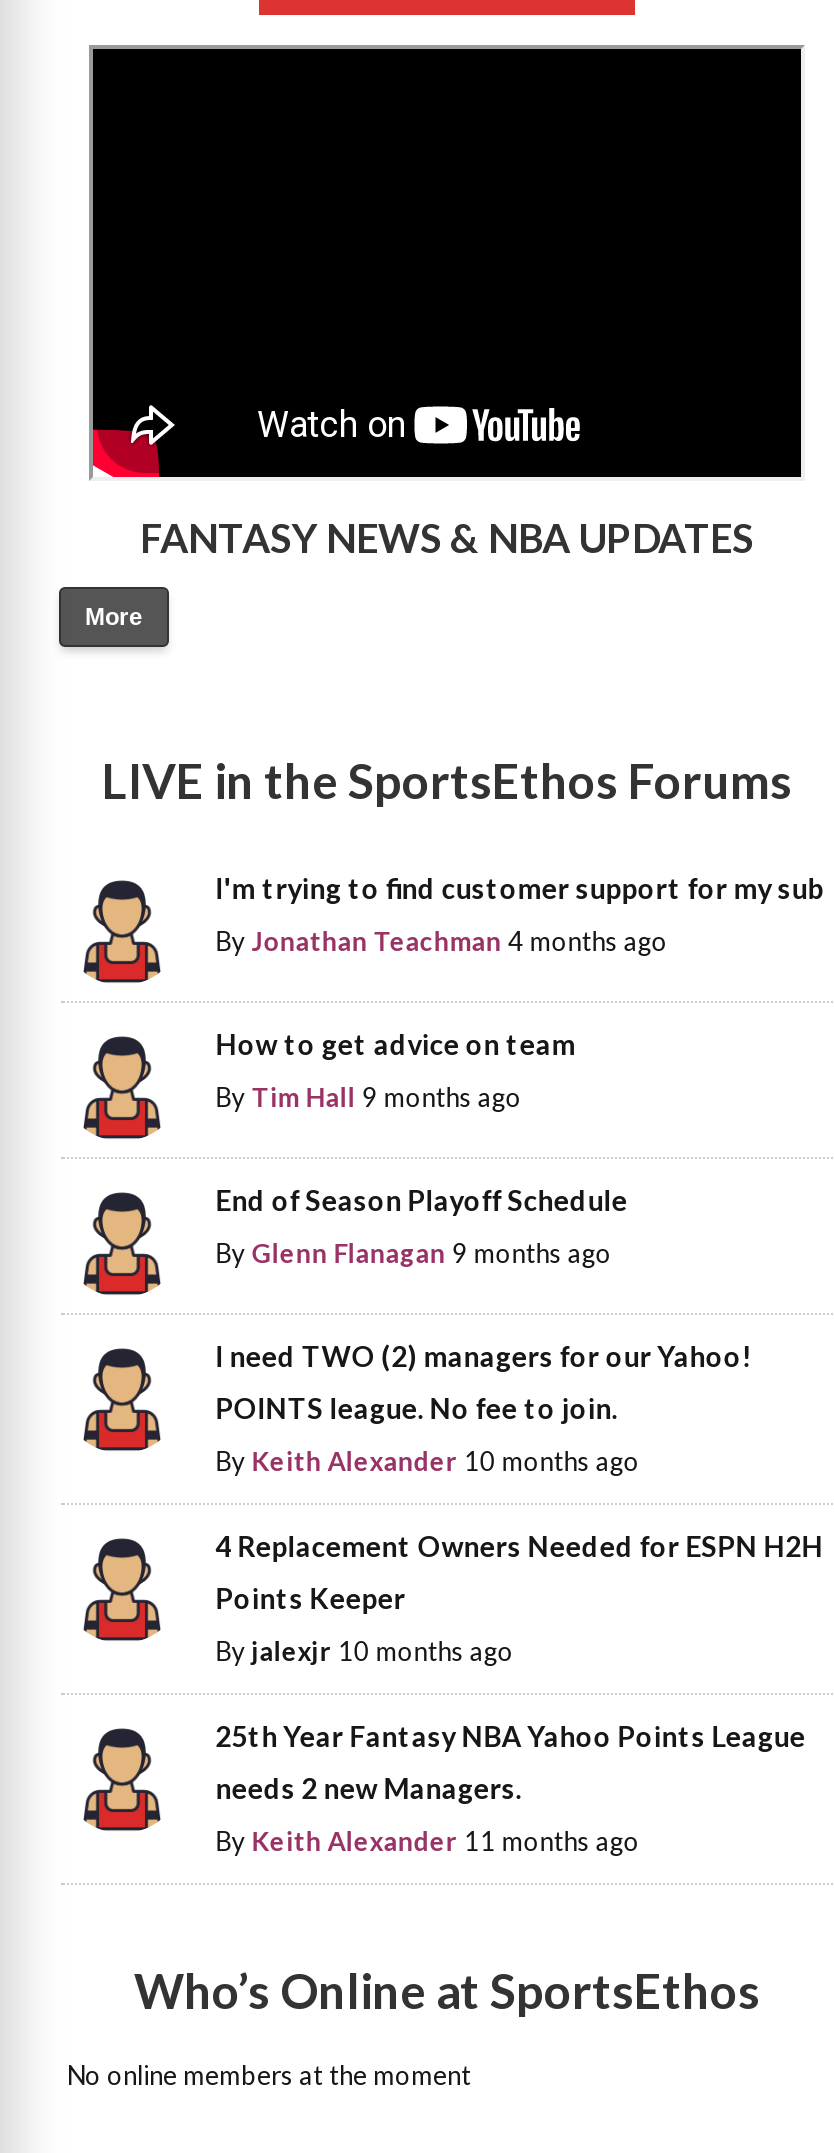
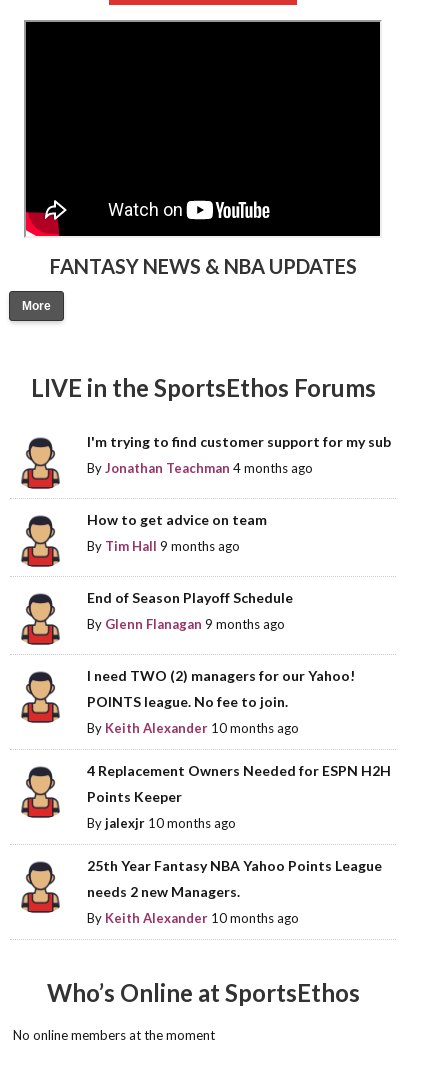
[215,1826,639,1858] By Keith Alexander 11 months ago -> [87,910,299,926] By Keith Alexander 10 months ago

